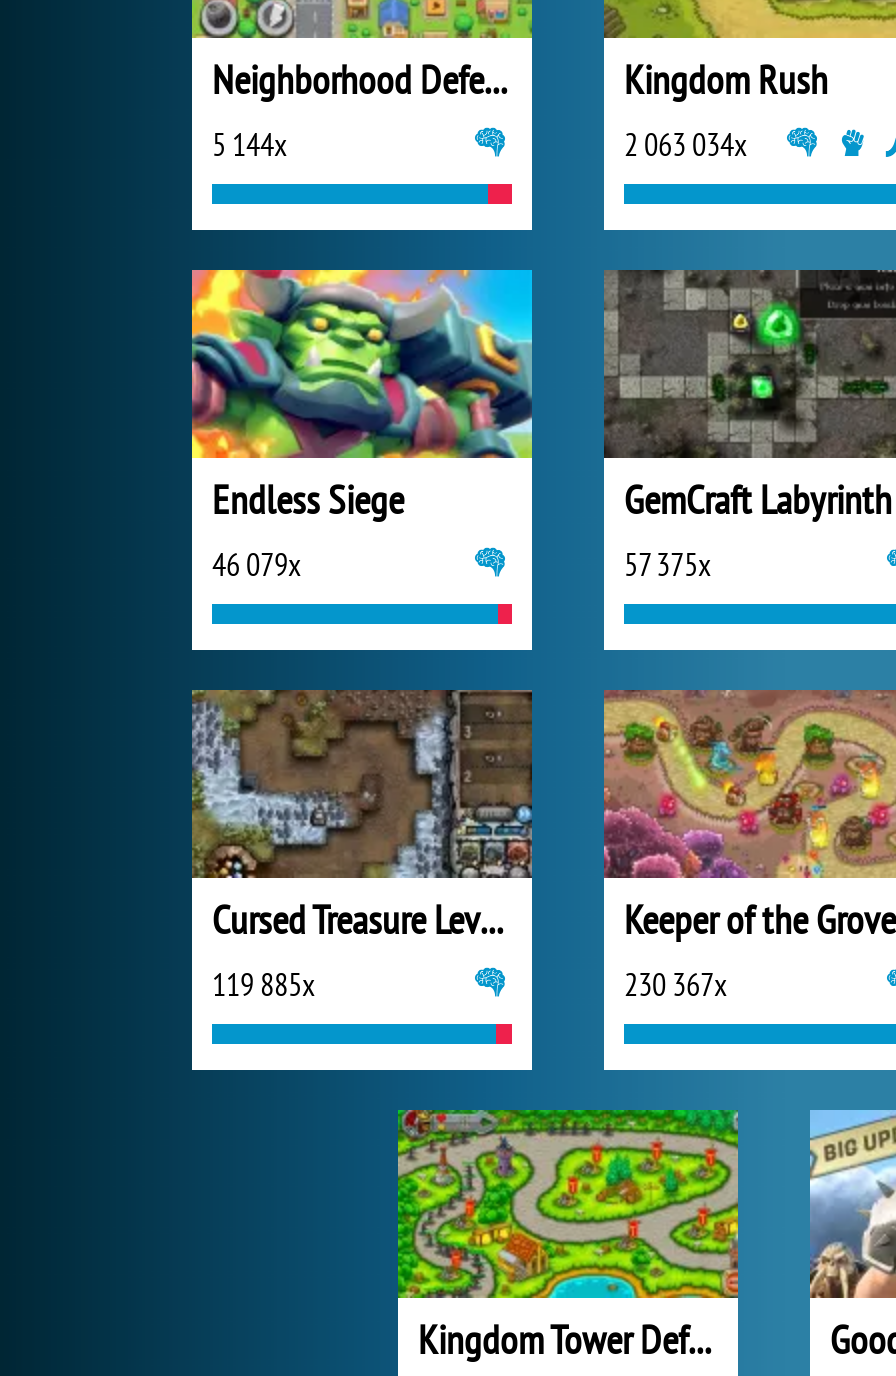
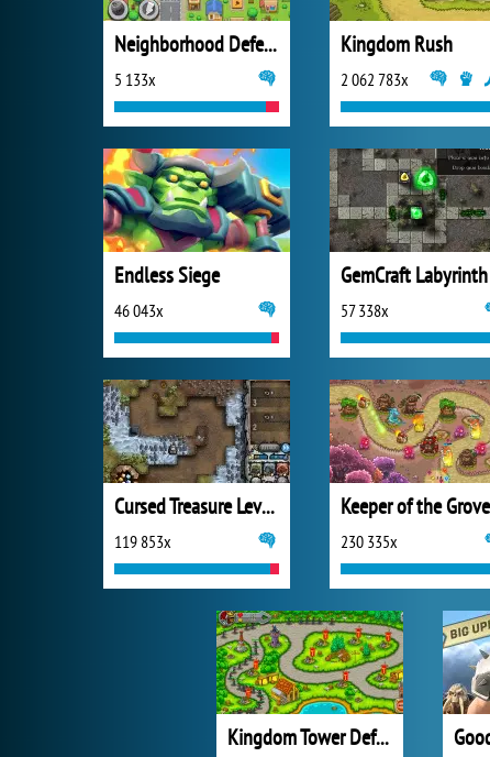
[212,124,288,164] 5 144x -> [114,68,156,90] 5 133x
[624,124,748,164] 2 063 034x -> [341,68,409,90] 2 062 783x
[212,544,302,584] 46 079x -> [114,299,164,321] 46 043x
[624,544,712,584] 57 375x -> [341,299,389,321] 57 338x
[212,964,316,1004] 119 885x -> [114,530,171,552] 119 853x
[624,964,728,1004] 230 367x -> [341,530,398,552] 230 335x

